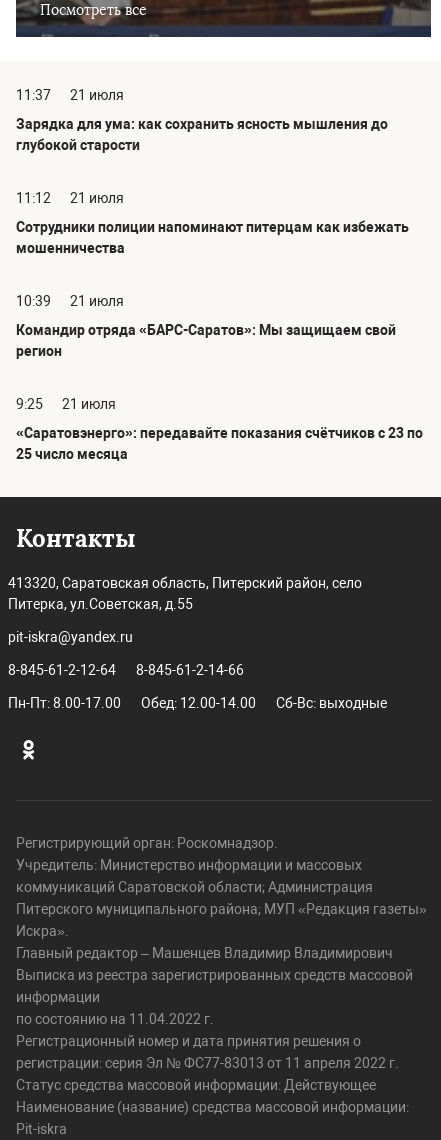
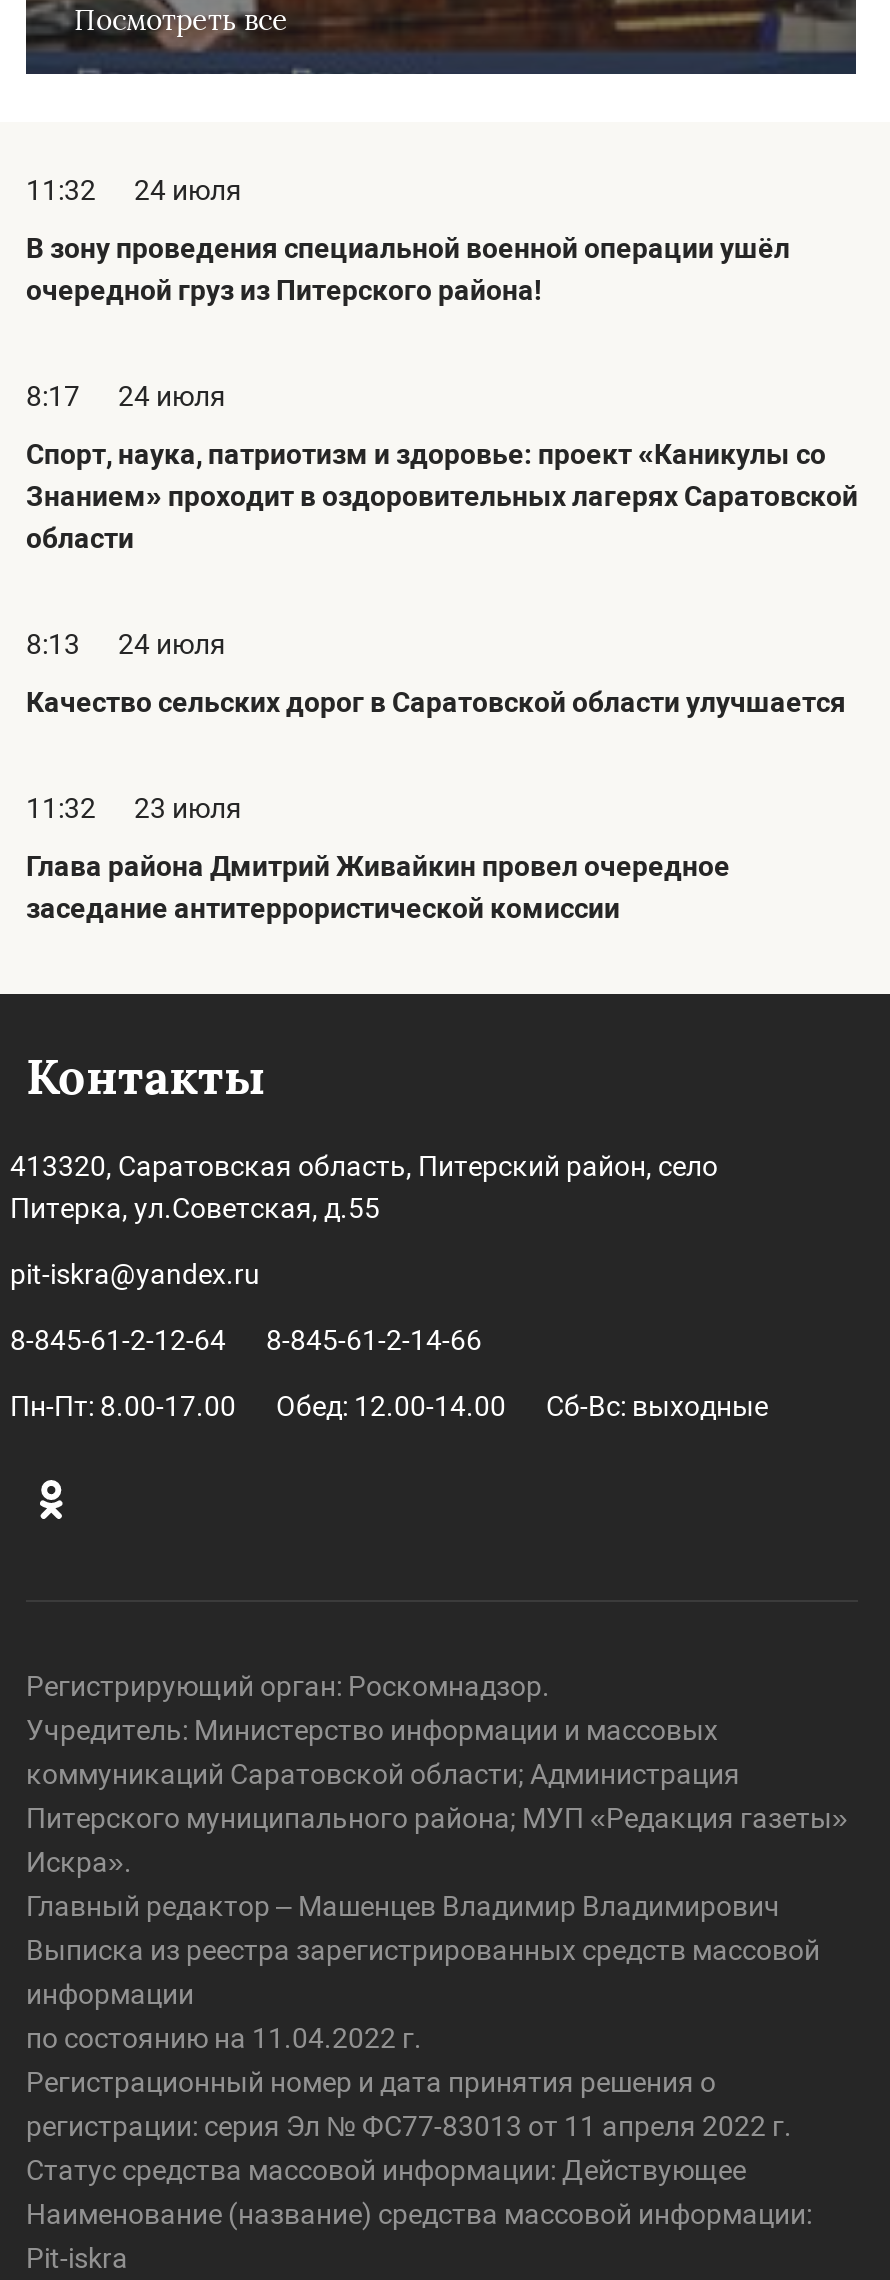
[16,87,124,103] 11:37 | 21 июля -> [26,175,242,207] 11:32 | 24 июля
[16,116,388,153] Зарядка для ума: как сохранить ясность мышления до | глубокой старости -> [26,233,790,307] В зону проведения специальной военной операции ушёл | очередной груз из Питерского района!
[16,190,124,206] 11:12 | 21 июля -> [26,381,226,413] 8:17 | 24 июля
[16,219,409,256] Сотрудники полиции напоминают питерцам как избежать | мошенничества -> [26,439,858,555] Спорт, наука, патриотизм и здоровье: проект «Каникулы со | Знанием» проходит в оздоровительных лагерях Саратовской | области
[16,293,124,309] 10:39 | 21 июля -> [26,629,226,661] 8:13 | 24 июля
[16,322,396,359] Командир отряда «БАРС-Саратов»: Мы защищаем свой | регион -> [26,687,846,719] Качество сельских дорог в Саратовской области улучшается
[16,396,116,412] 9:25 | 21 июля -> [26,793,242,825] 11:32 | 23 июля
[16,425,423,462] «Саратовэнерго»: передавайте показания счётчиков с 23 по | 25 число месяца -> [26,851,730,925] Глава района Дмитрий Живайкин провел очередное | заседание антитеррористической комиссии

